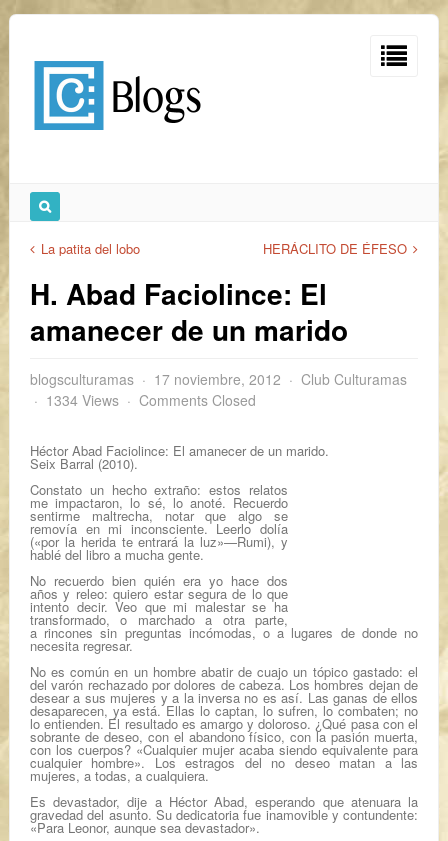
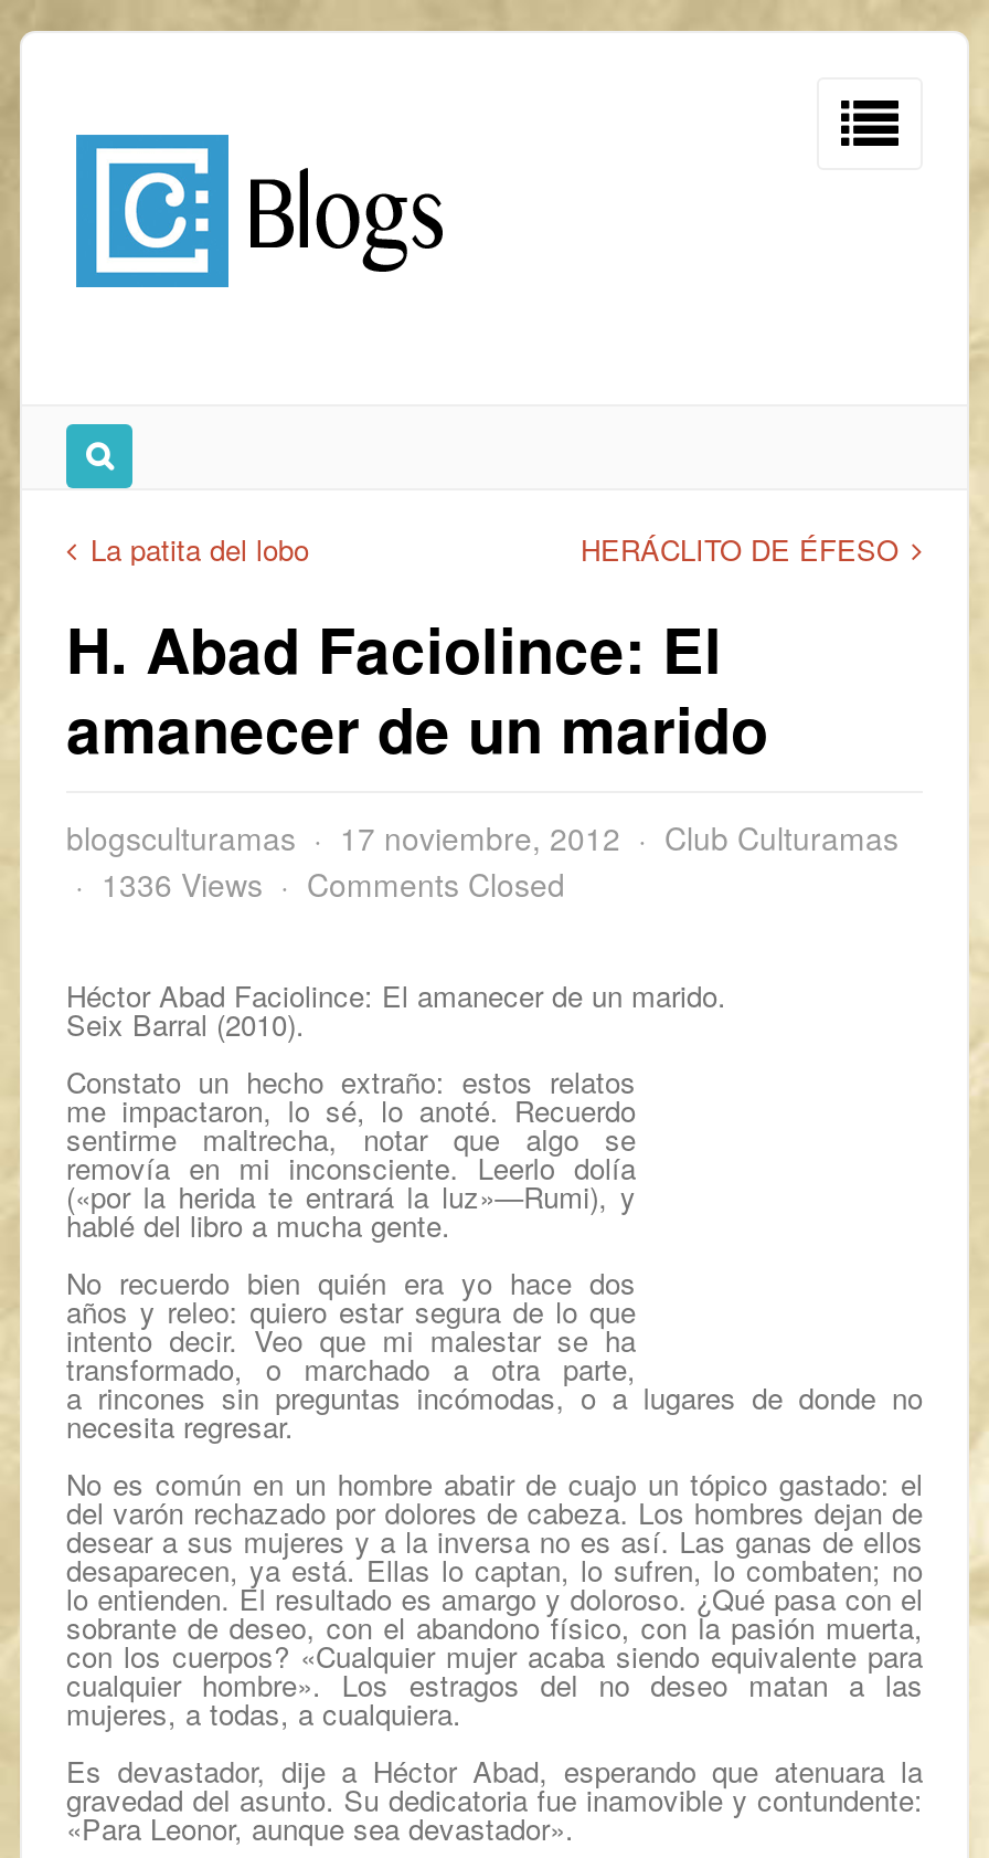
[46,390,256,410] 1334 Views Comments Closed -> [102,862,565,906] 1336 Views Comments Closed

